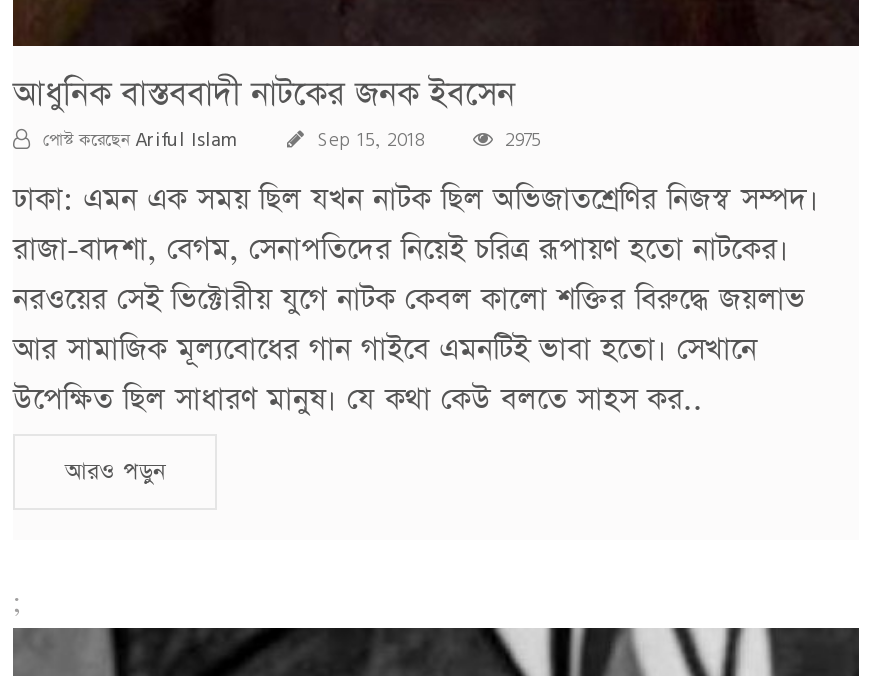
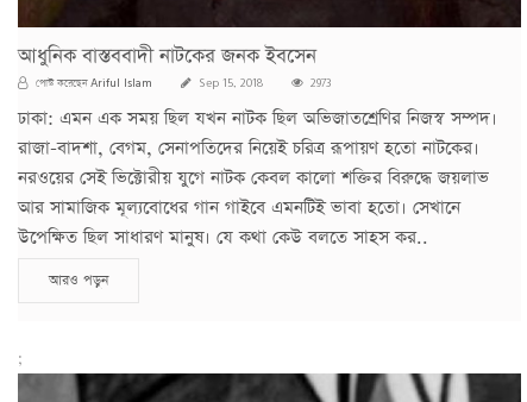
[499,127,541,151] 2975 -> [307,76,331,90] 2973

